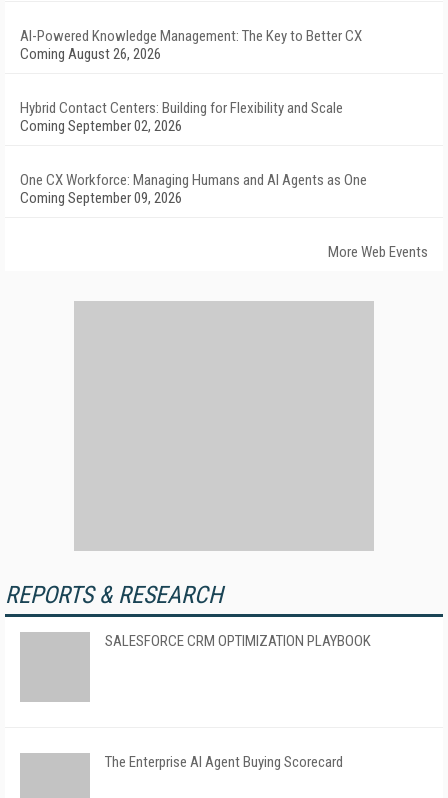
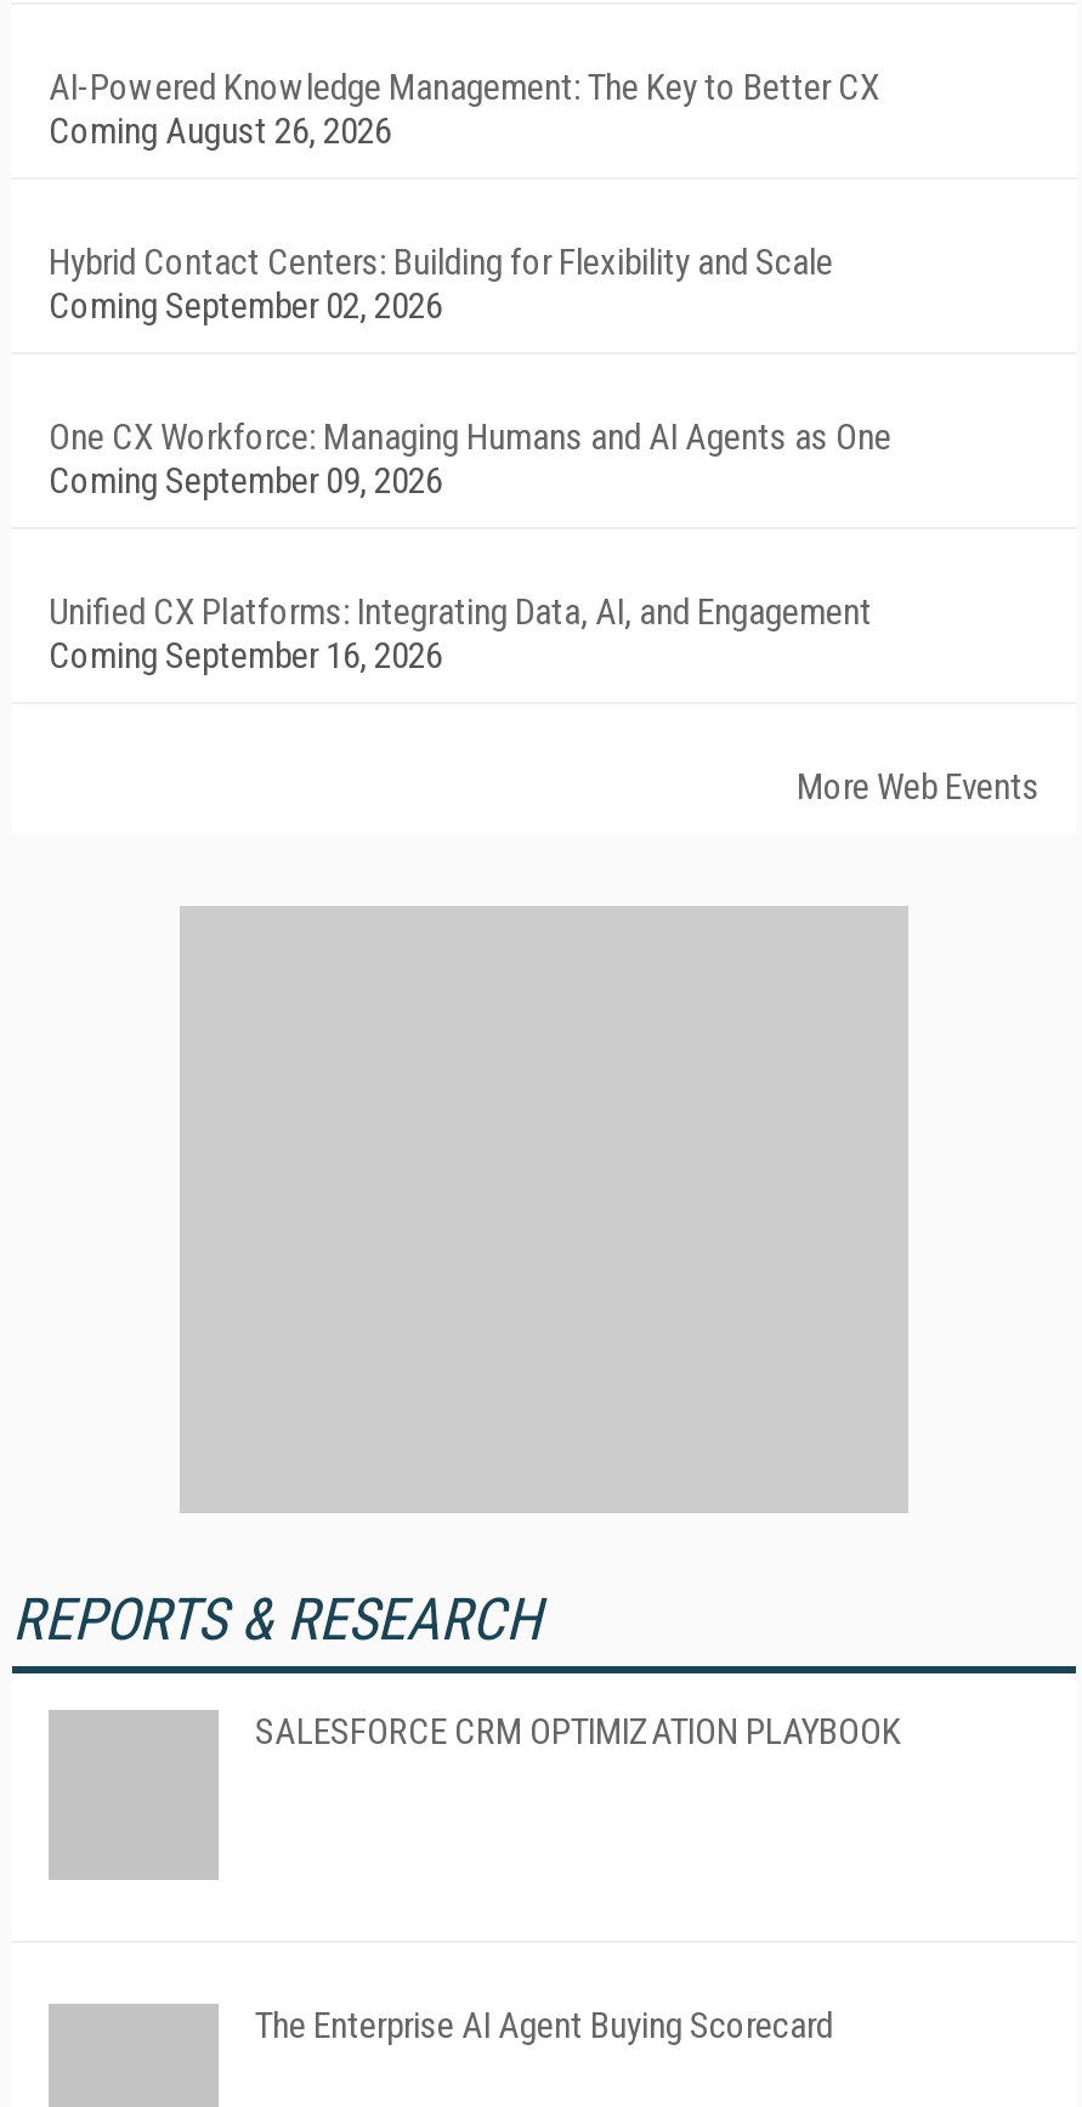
none -> [49,590,872,678] Unified CX Platforms: Integrating Data, AI, and Engagement | Coming September 16, 2026

